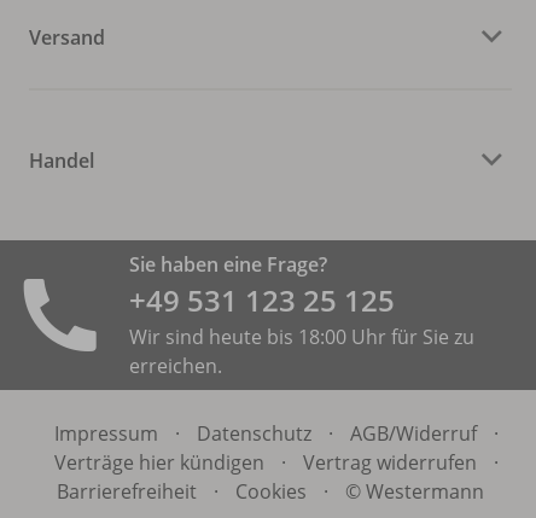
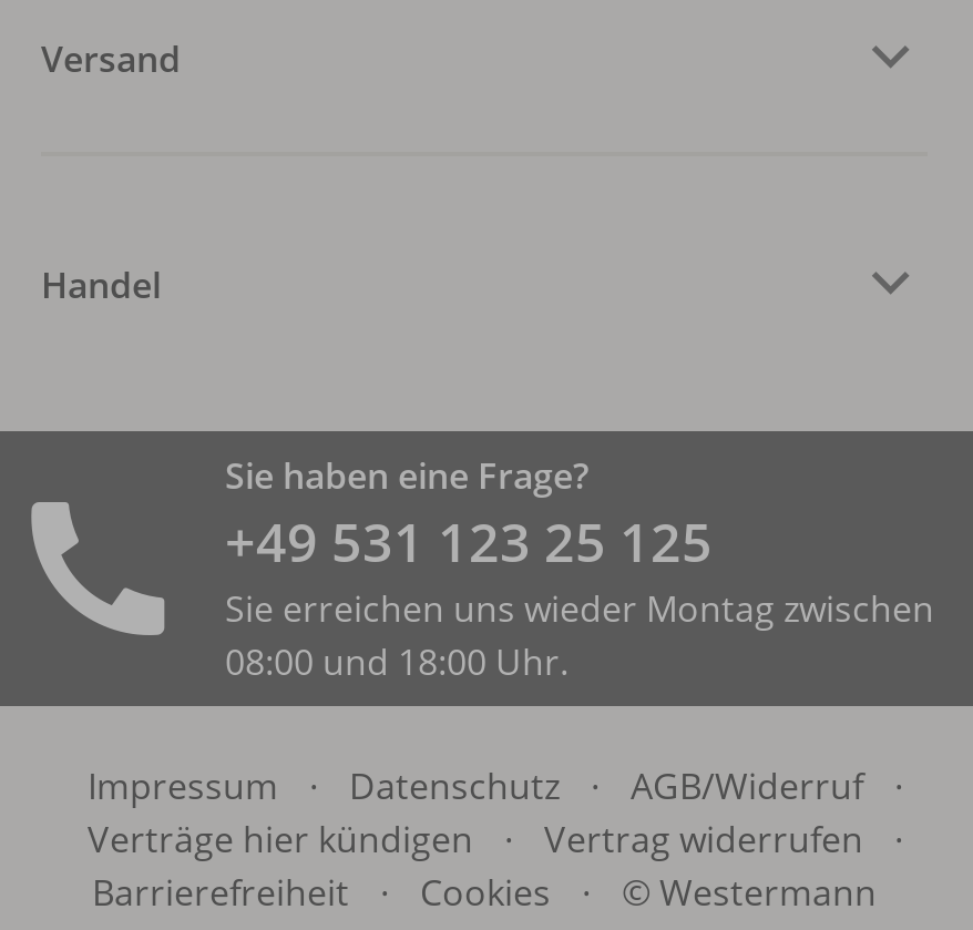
[129,323,474,379] Wir sind heute bis 18:00 Uhr für Sie zu | erreichen. -> [225,583,934,685] Sie erreichen uns wieder Montag zwischen | 08:00 und 18:00 Uhr.

